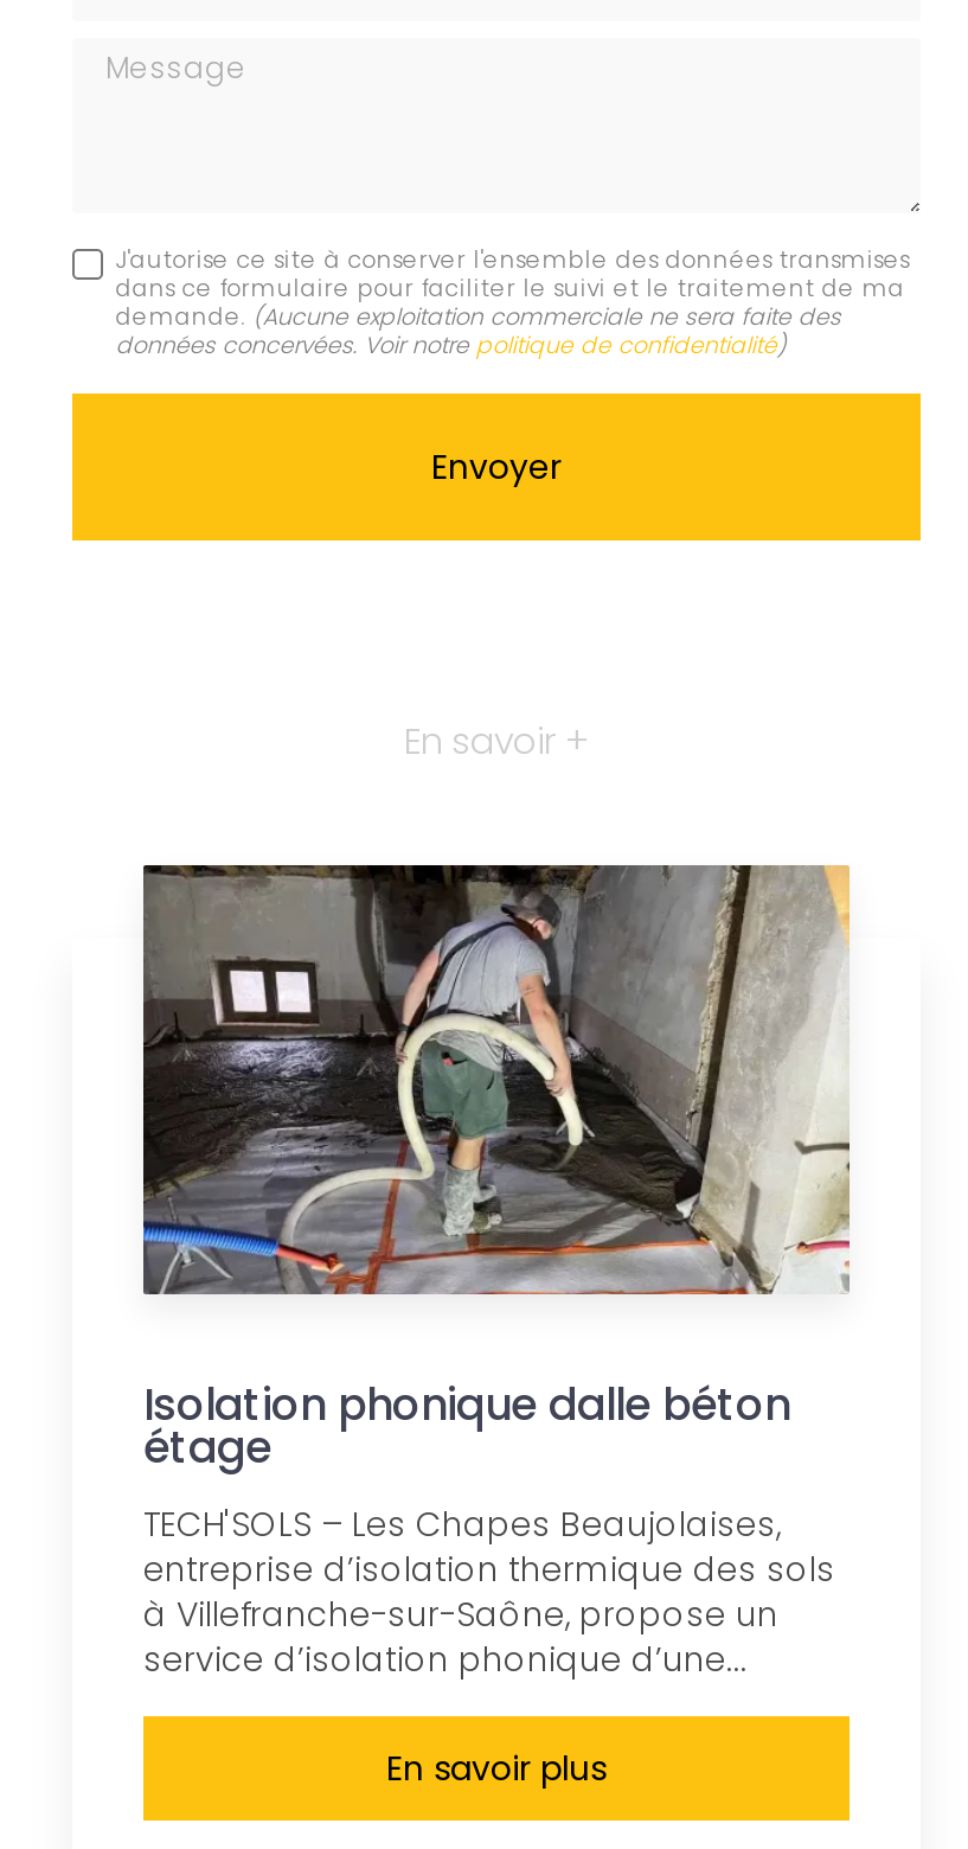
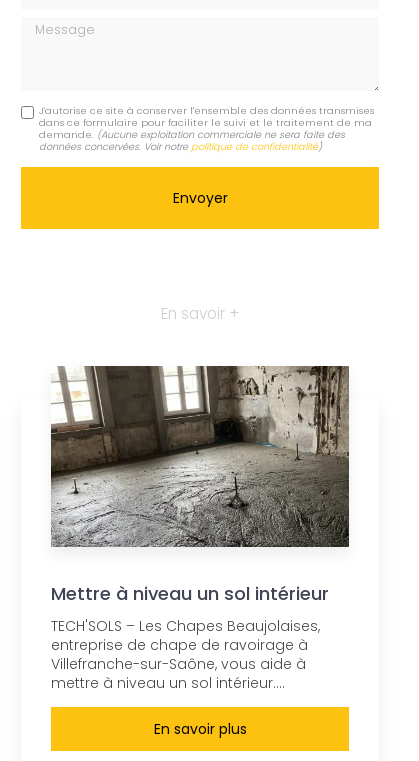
[141,863,852,1478] [image] | Isolation phonique dalle béton | étage -> [51,365,350,606] [image] | Mettre à niveau un sol intérieur
[143,1546,835,1684] entreprise d’isolation thermique des sols | à Villefranche-sur-Saône, propose un | service d’isolation phonique d’une... -> [51,635,308,693] entreprise de chape de ravoirage à | Villefranche-sur-Saône, vous aide à | mettre à niveau un sol intérieur....

